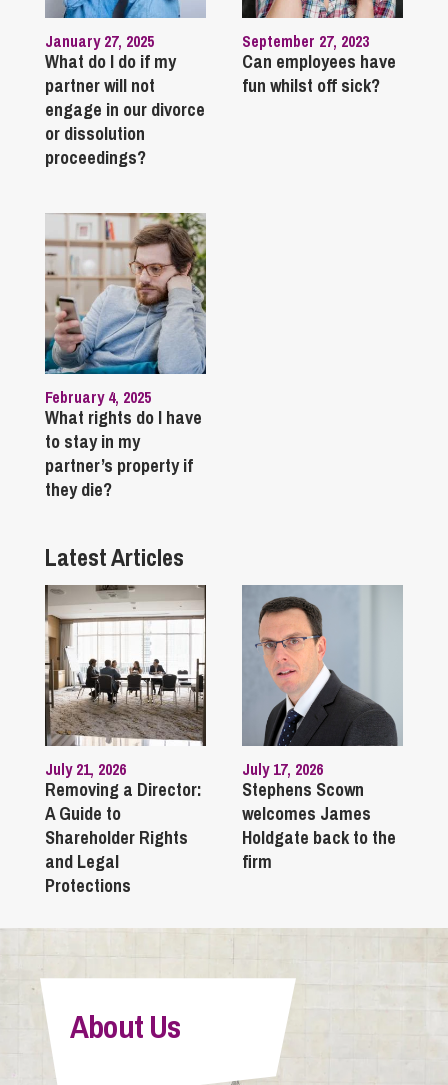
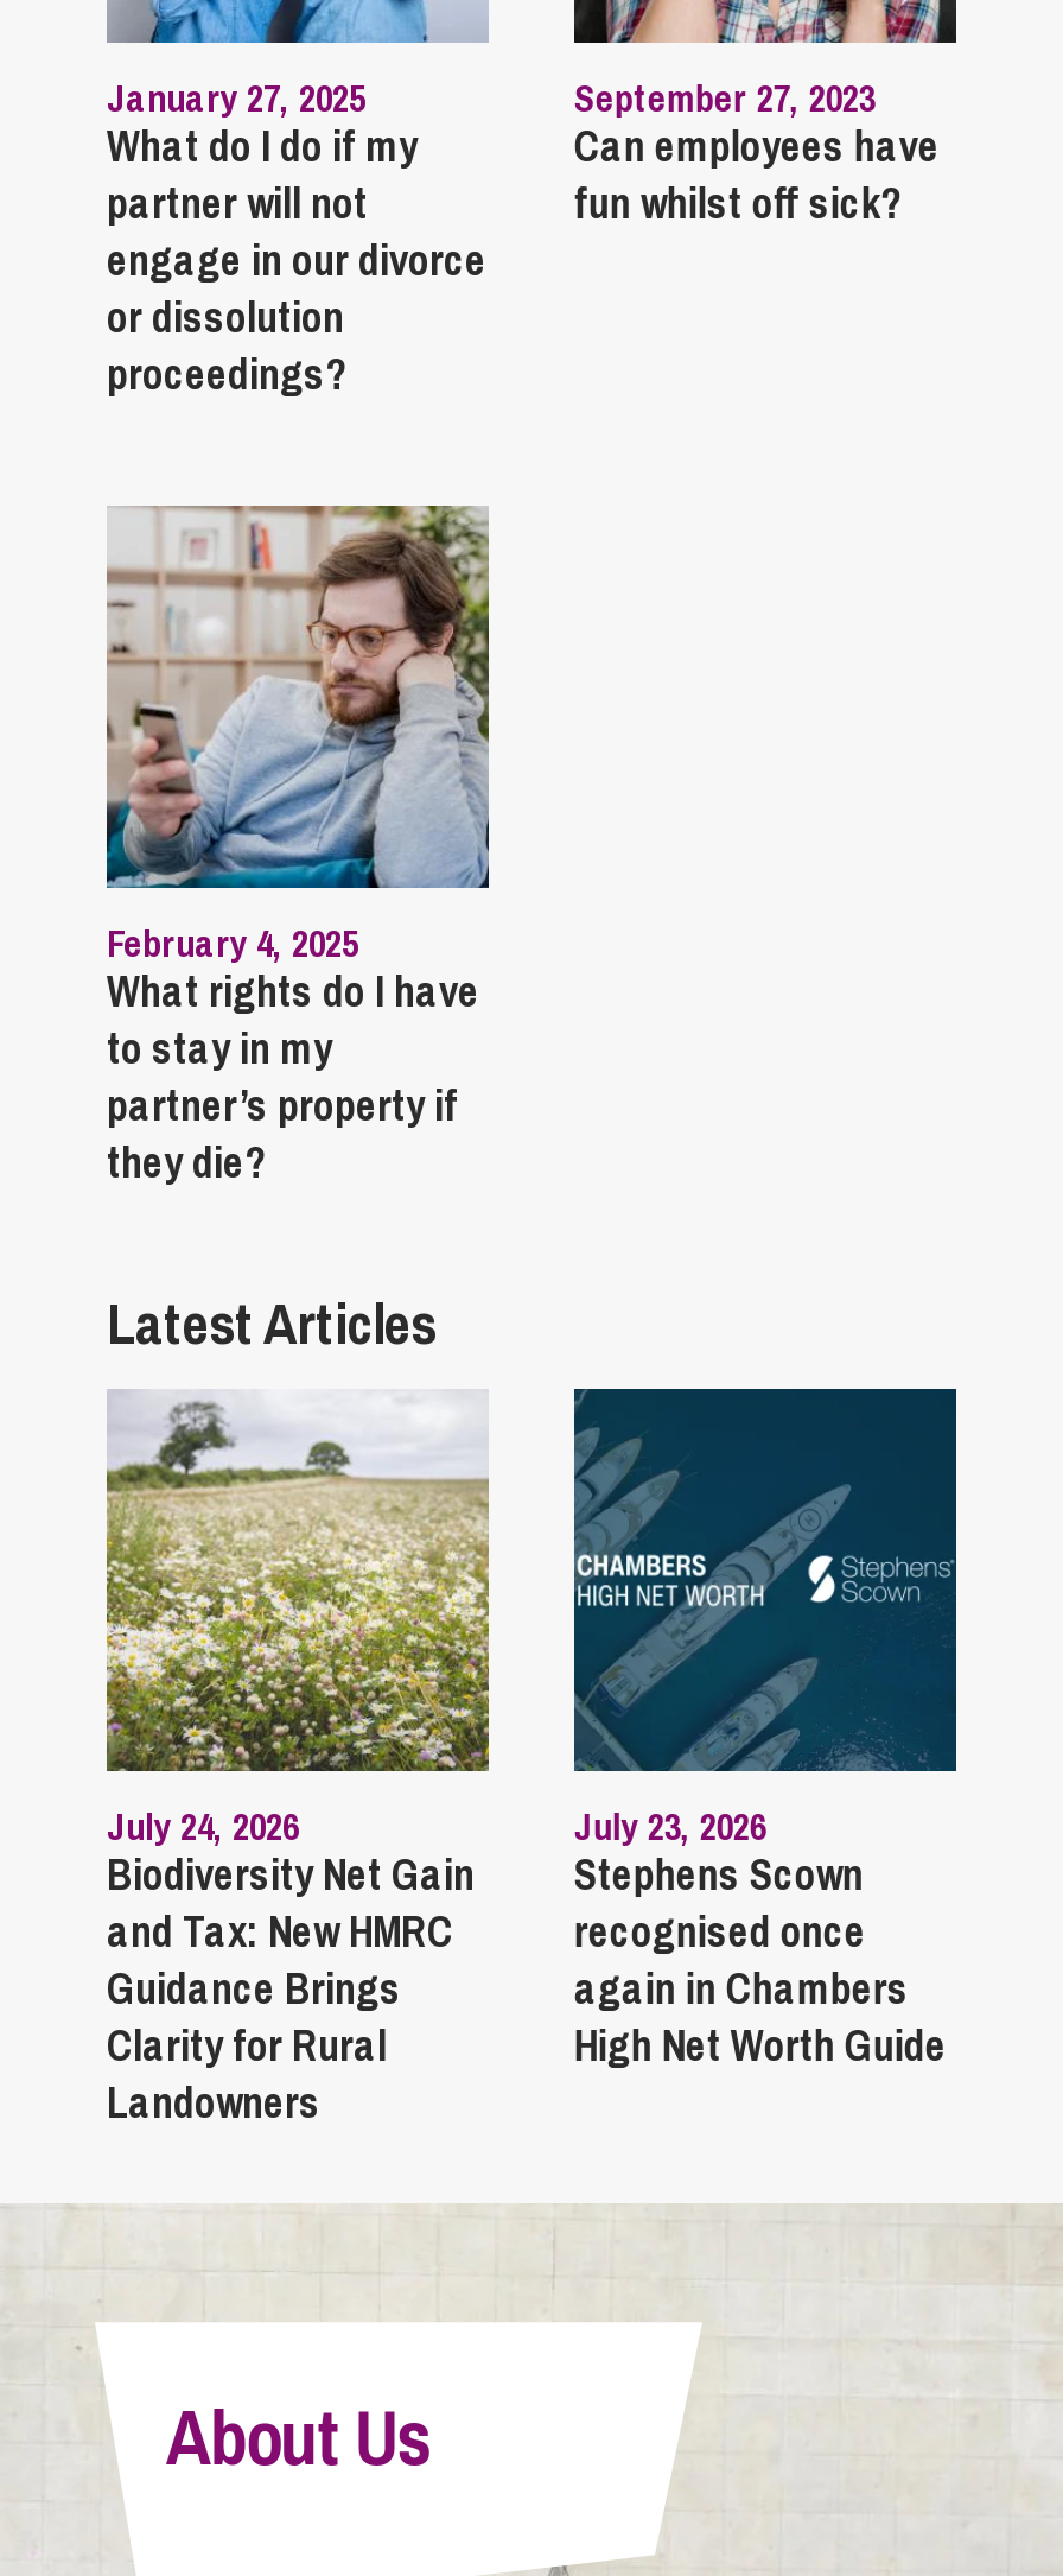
[44,584,207,898] [image] | July 21, 2026 | Removing a Director: | A Guide to | Shareholder Rights | and Legal | Protections -> [104,1389,491,2133] [image] | July 24, 2026 | Biodiversity Net Gain | and Tax: New HMRC | Guidance Brings | Clarity for Rural | Landowners
[242,585,403,780] [image] | July 17, 2026 -> [574,1387,959,1852] [image] | July 23, 2026
[242,801,396,874] welcomes James | Holdgate back to the | firm -> [574,1902,956,2076] recognised once | again in Chambers | High Net Worth Guide

